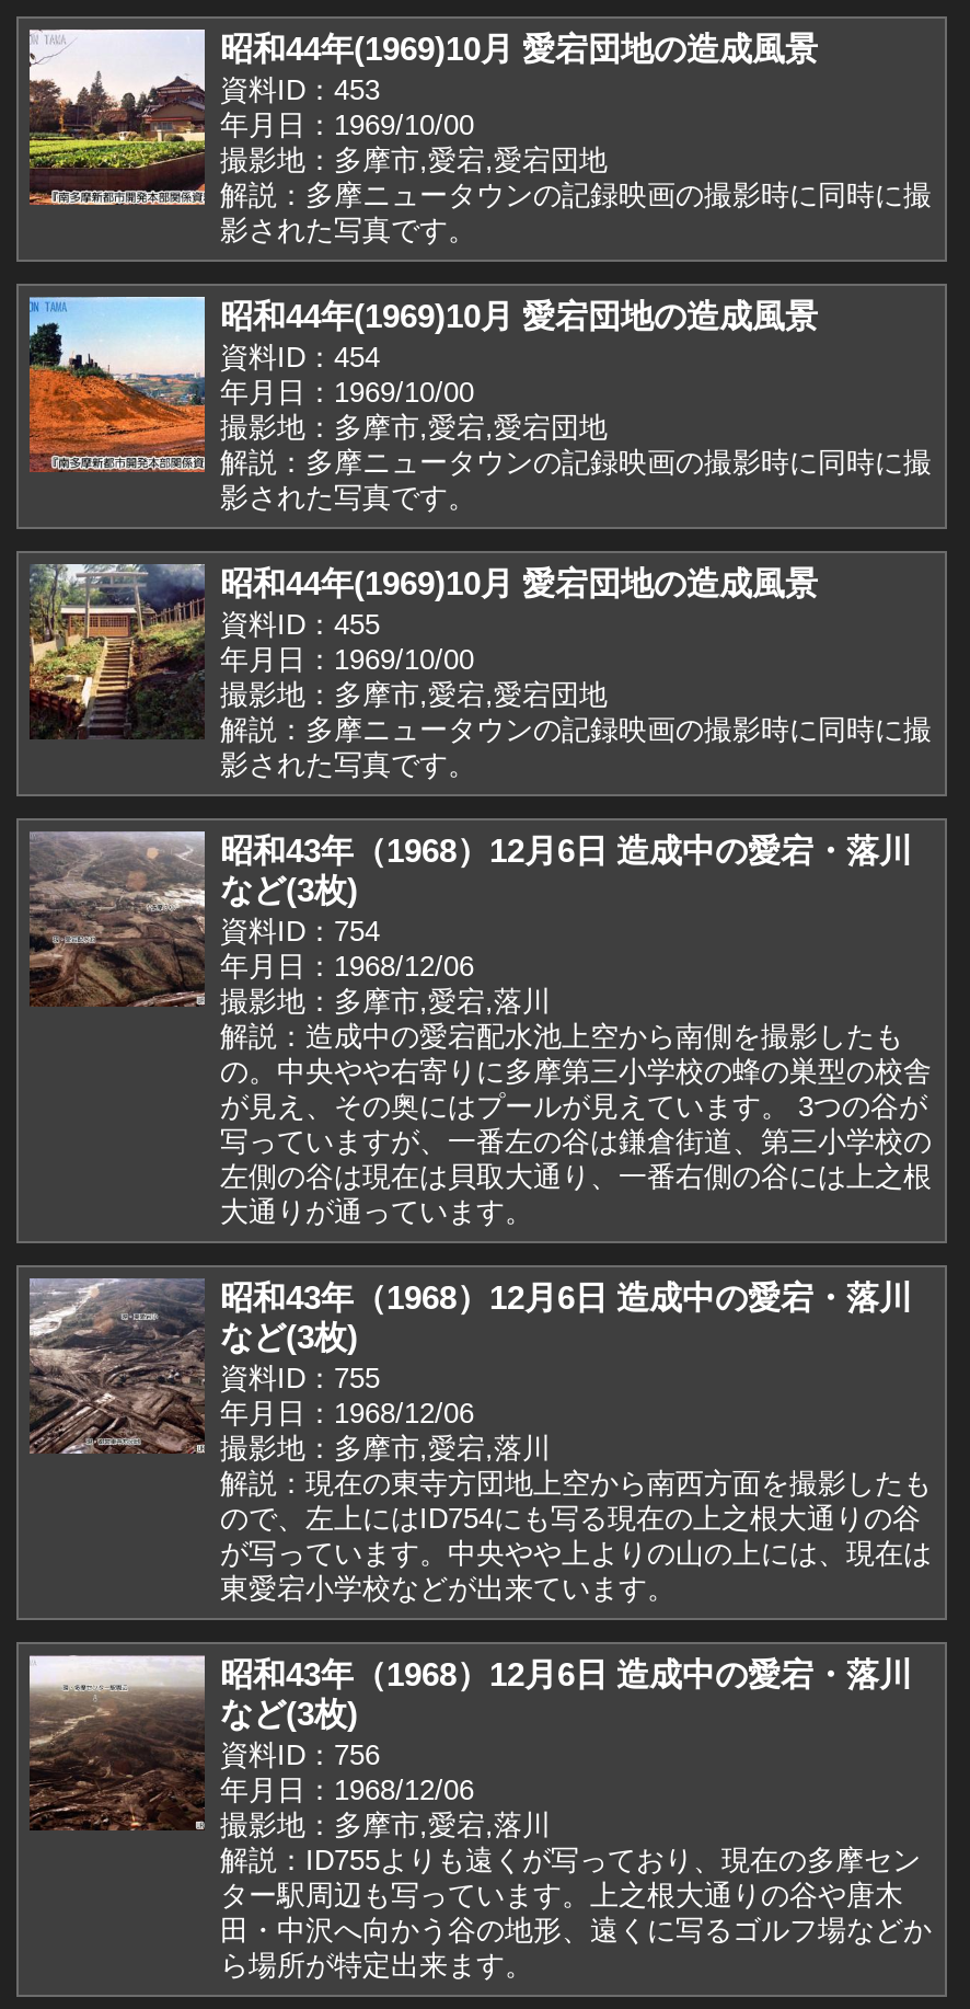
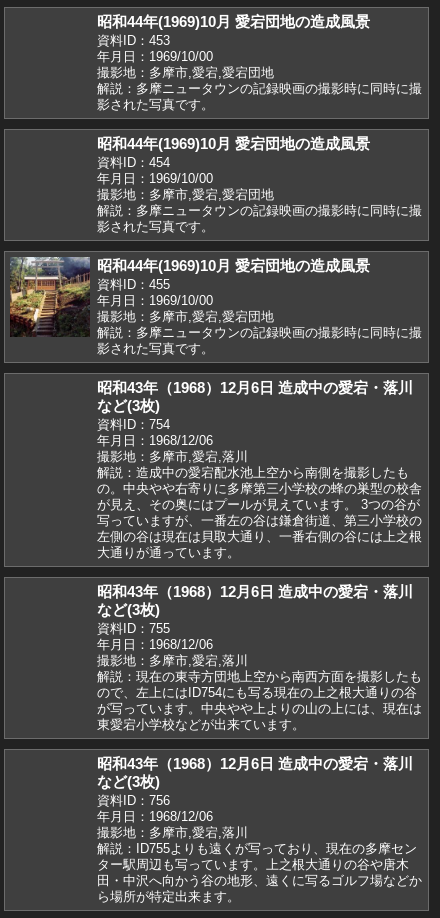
[27,27,207,207] [image] -> none
[27,295,207,474] [image] -> none
[30,829,207,1007] [image] -> none
[27,1276,207,1456] [image] -> none
[27,1653,207,1830] [image] -> none

